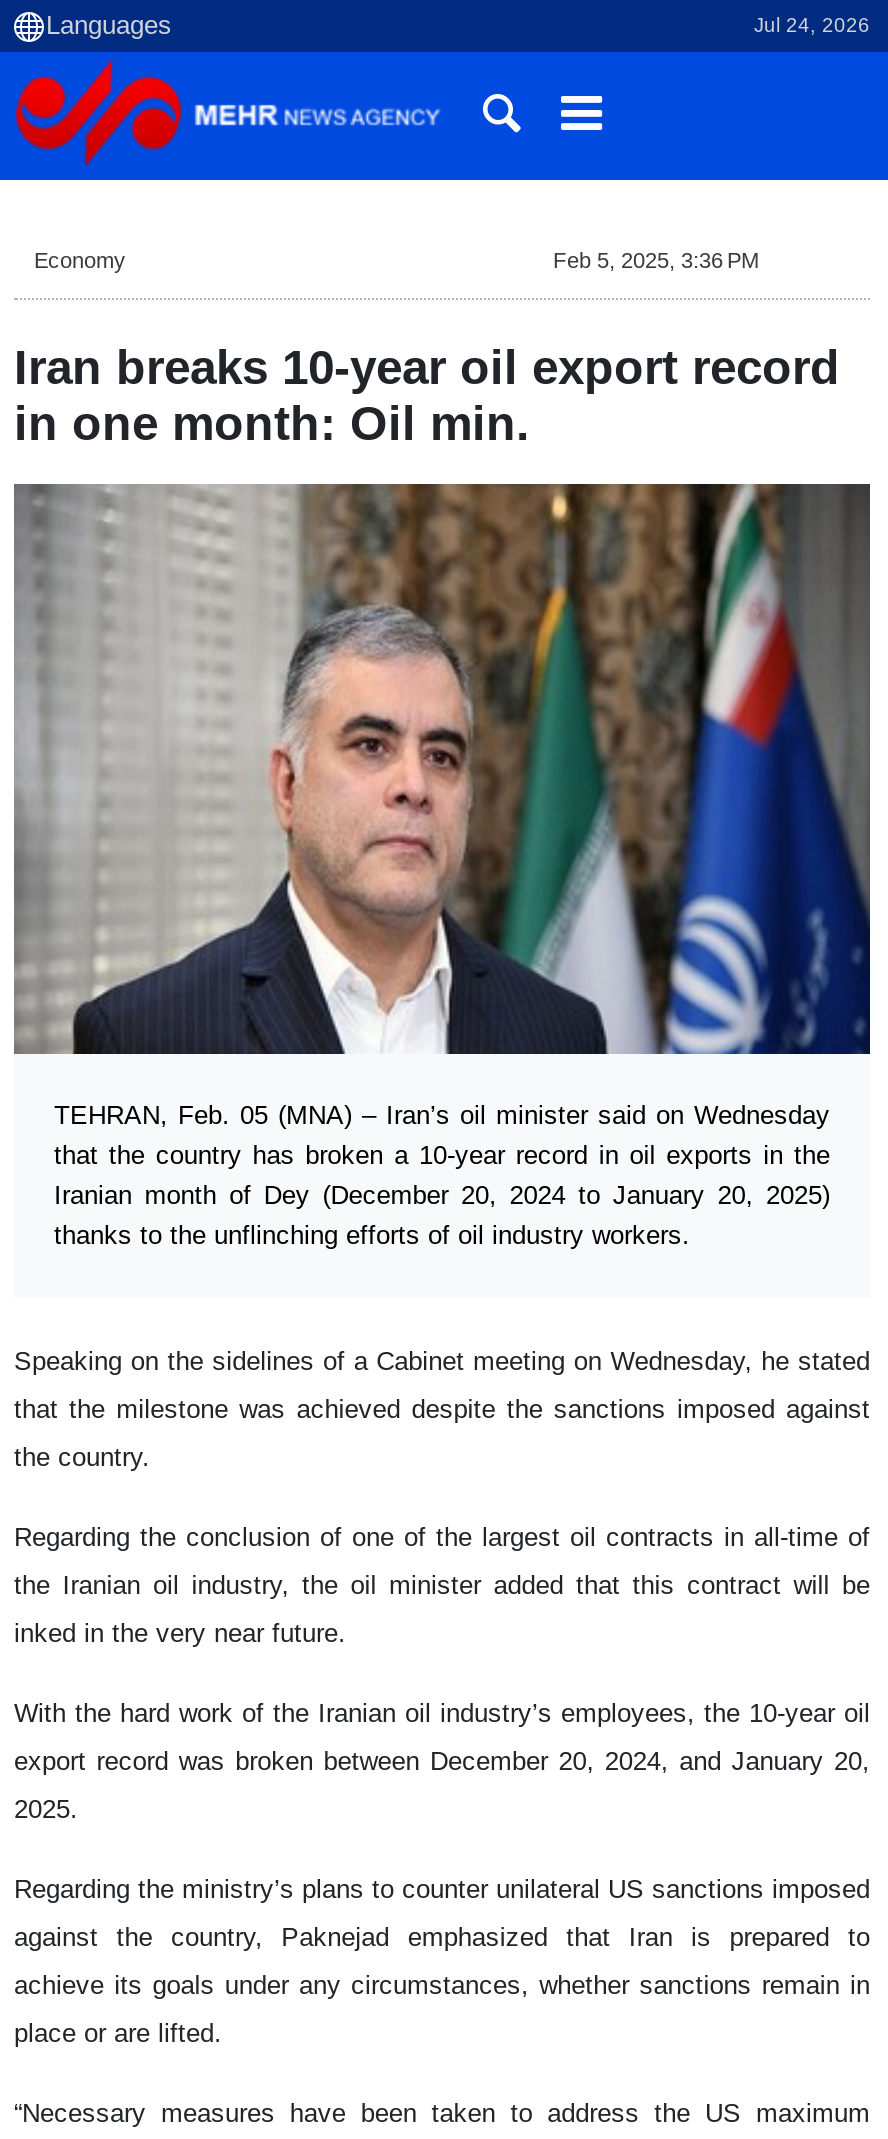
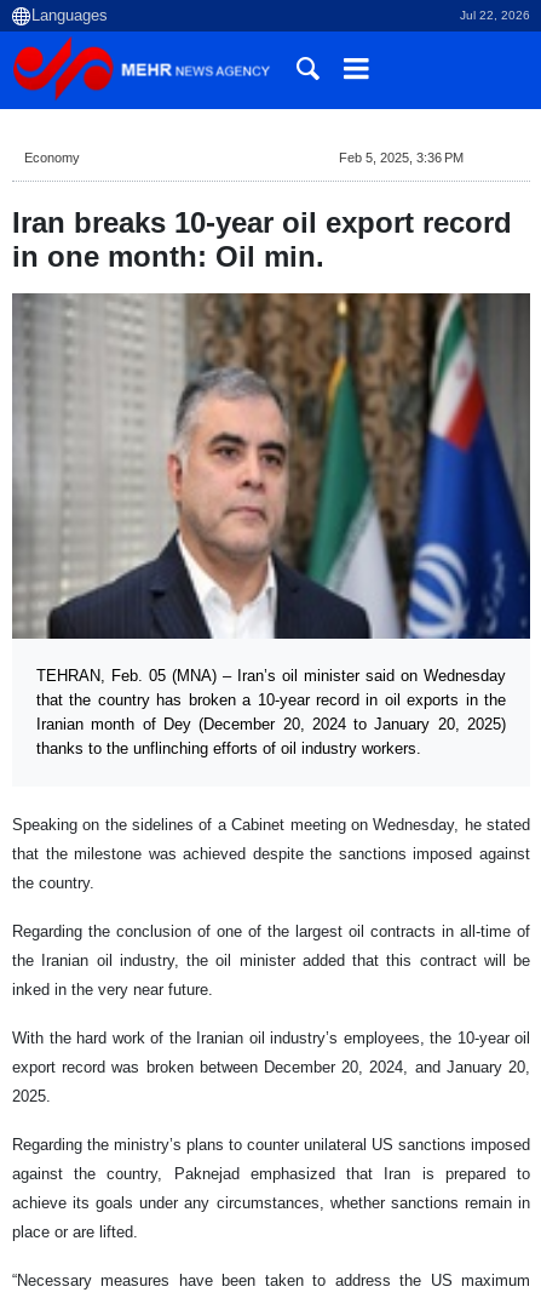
[754,14,870,36] Jul 24, 2026 -> [460,8,530,22] Jul 22, 2026

